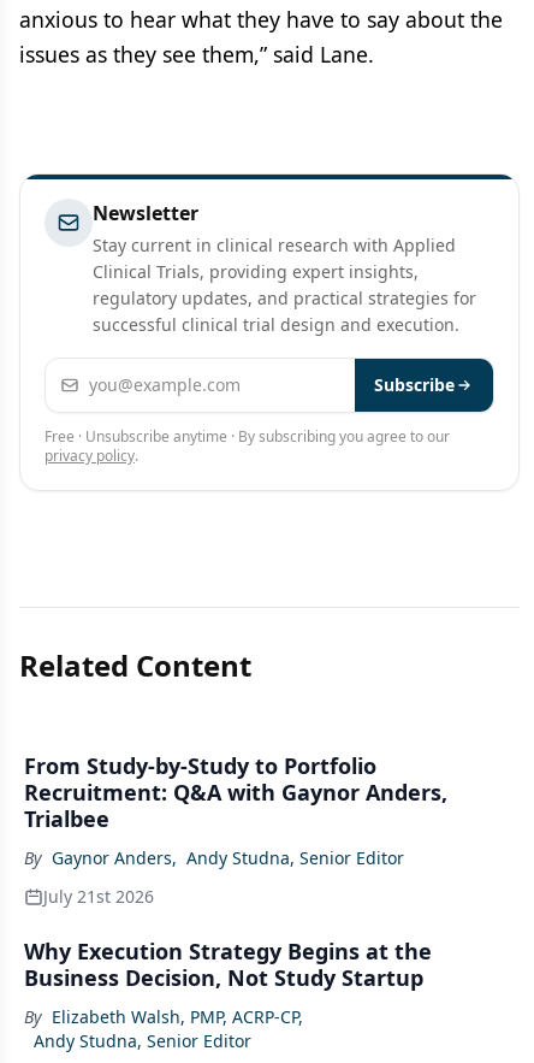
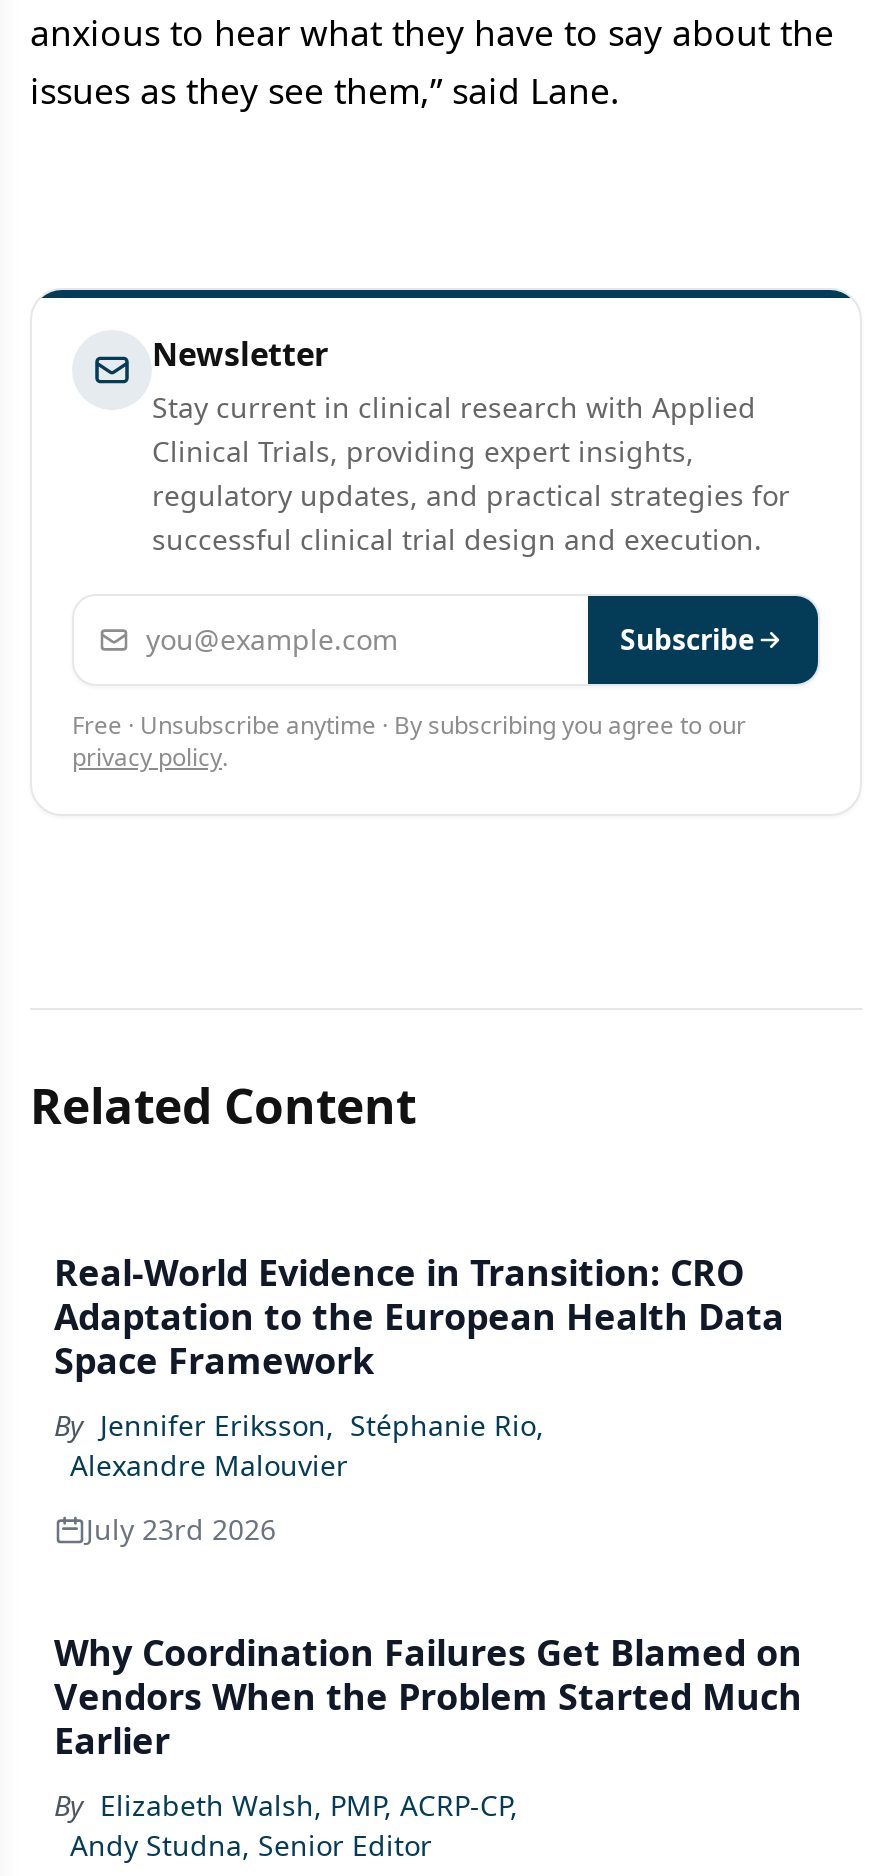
[24,751,447,833] From Study-by-Study to Portfolio | Recruitment: Q&A with Gaynor Anders, | Trialbee -> [54,1248,784,1384] Real-World Evidence in Transition: CRO | Adaptation to the European Health Data | Space Framework
[24,846,404,869] By Gaynor Anders, Andy Studna, Senior Editor -> [54,1406,544,1484] By Jennifer Eriksson, Stéphanie Rio, | Alexandre Malouvier
[43,885,154,908] July 21st 2026 -> [86,1510,276,1548] July 23rd 2026
[24,937,432,992] Why Execution Strategy Begins at the | Business Decision, Not Study Startup -> [54,1628,802,1764] Why Coordination Failures Get Blamed on | Vendors When the Problem Started Much | Earlier

